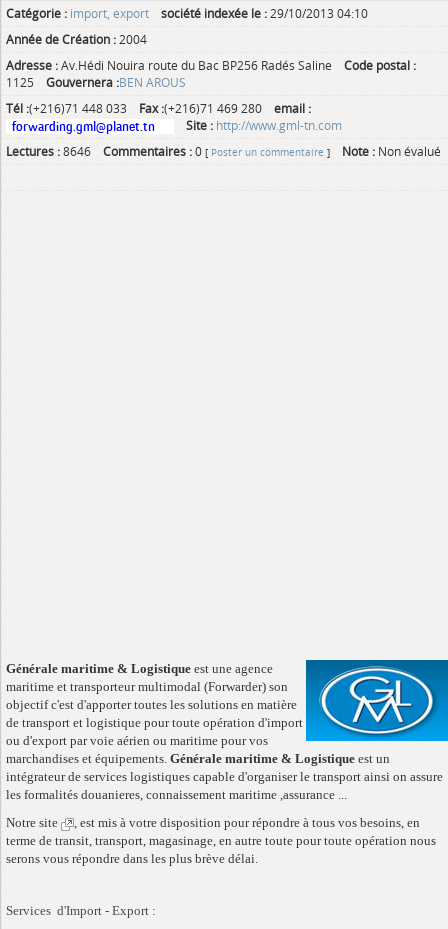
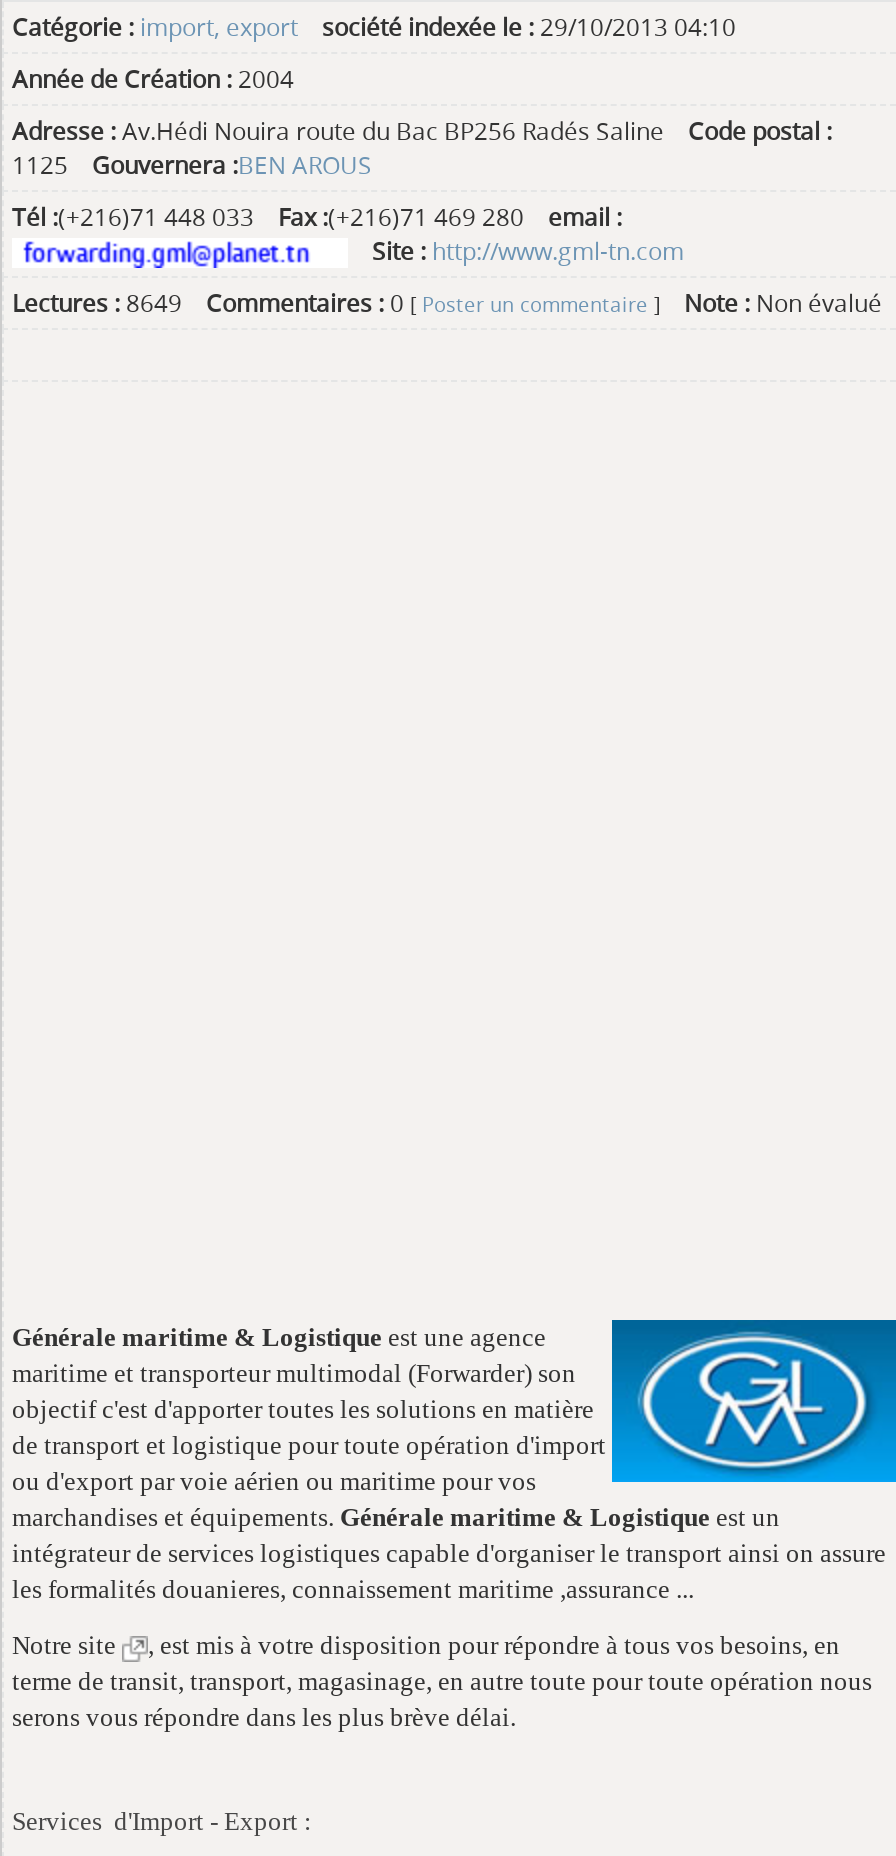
[6,143,330,159] Lectures : 8646 Commentaires : 0 [Poster un commentaire] -> [12,286,660,318] Lectures : 8649 Commentaires : 0 [Poster un commentaire]

